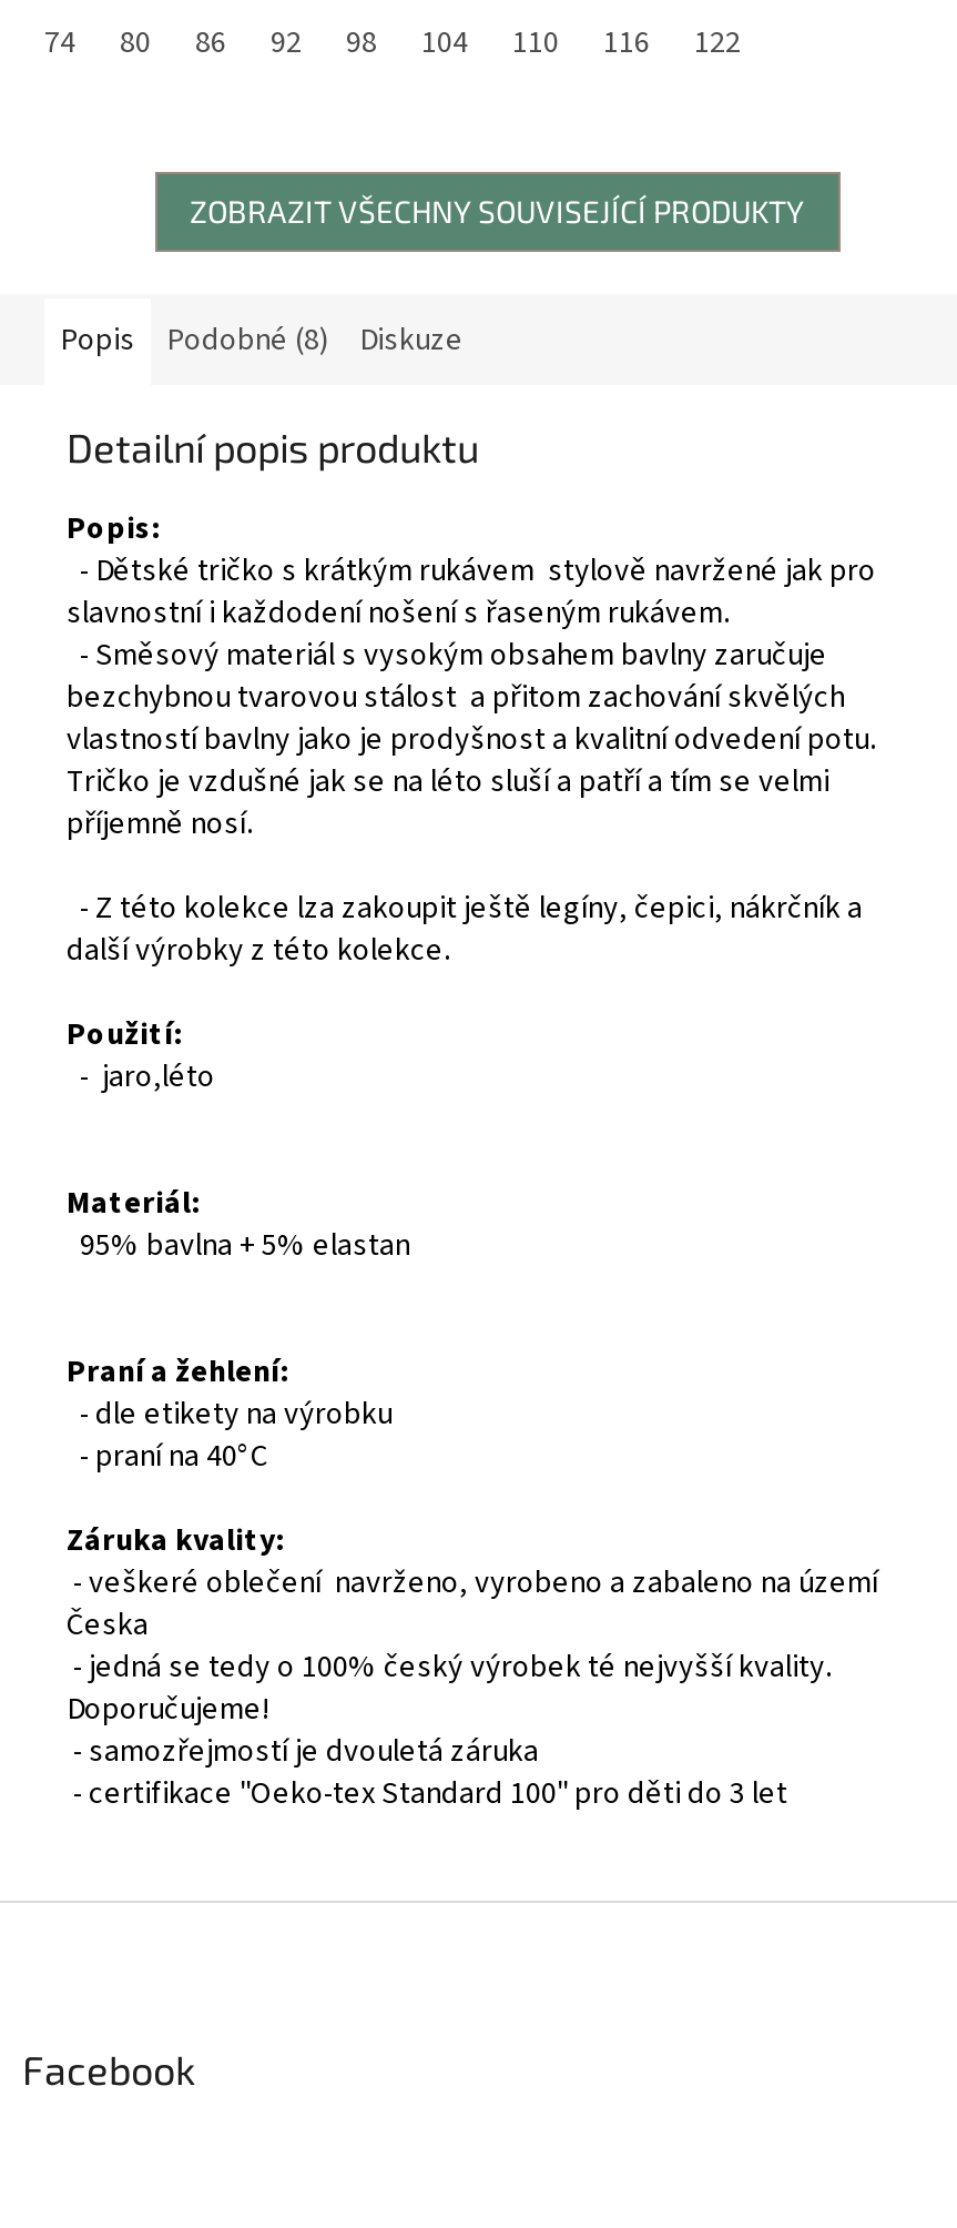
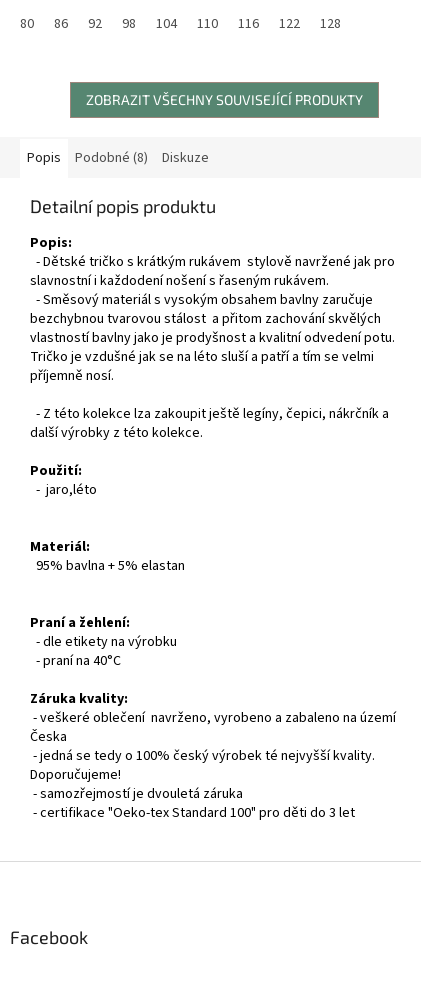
[44,21,75,66] 74 -> none
none -> [320,14,341,34] 128

